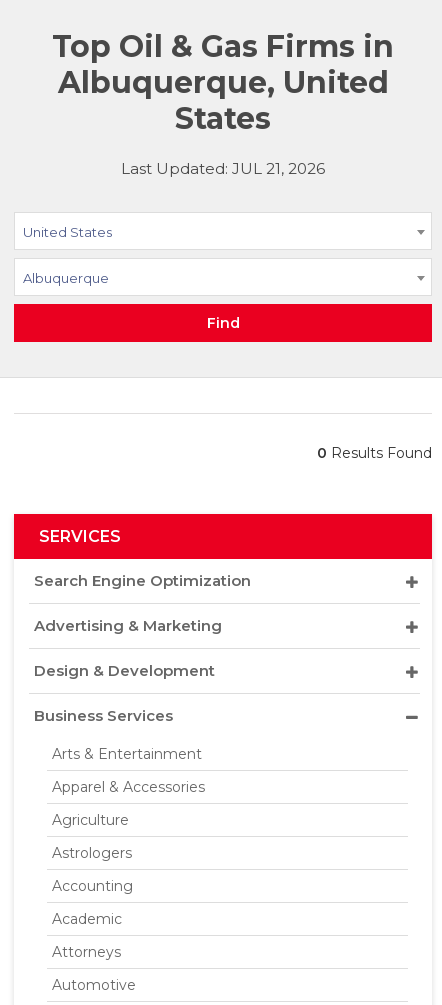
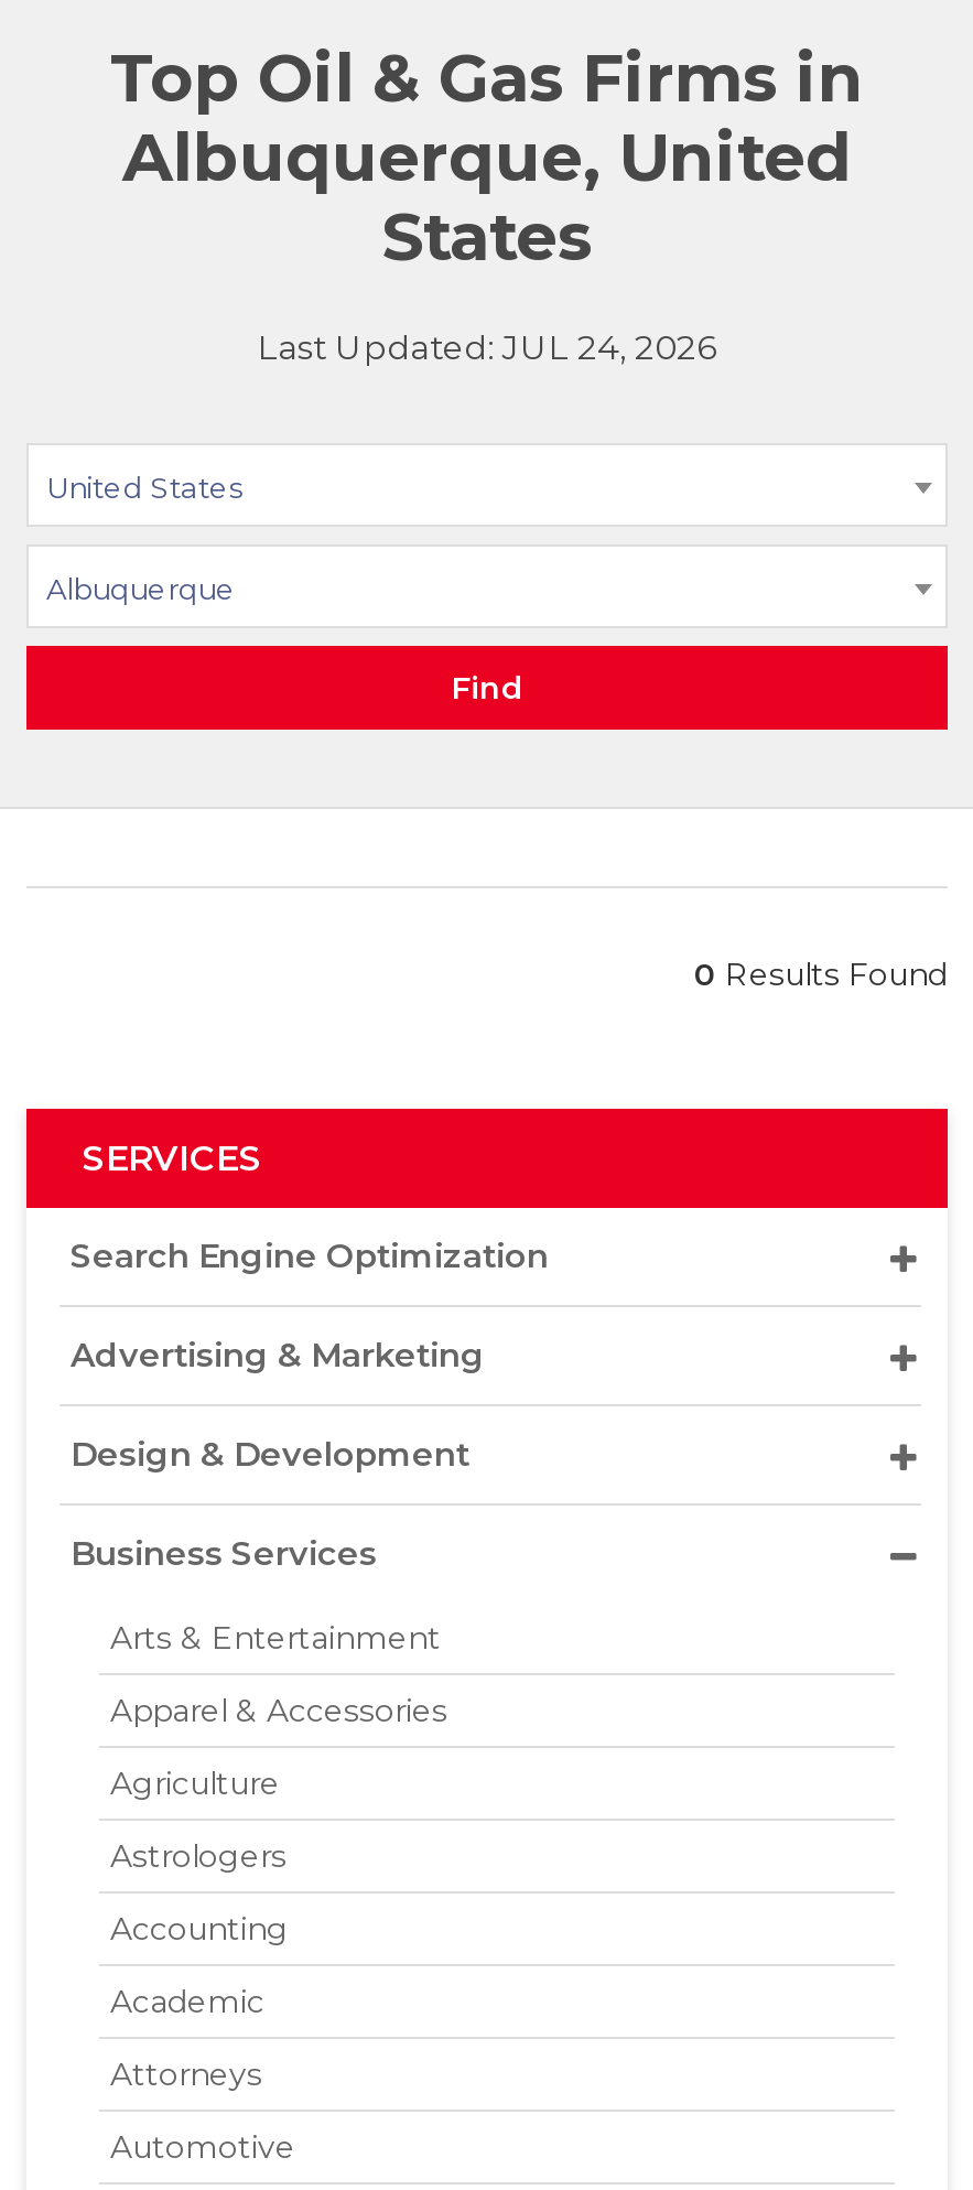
[121,159,325,178] Last Updated: JUL 21, 2026 -> [258,326,716,368] Last Updated: JUL 24, 2026

